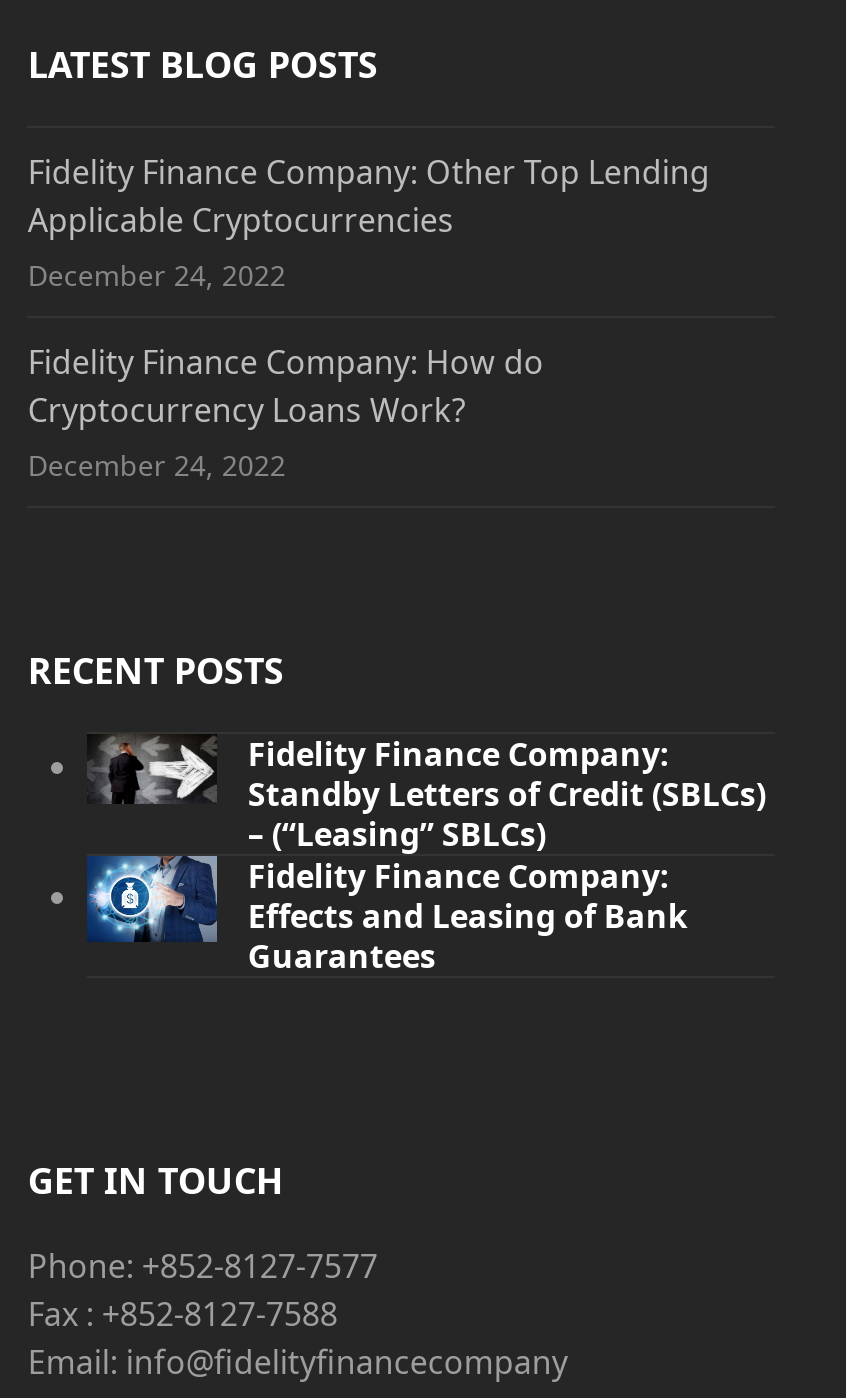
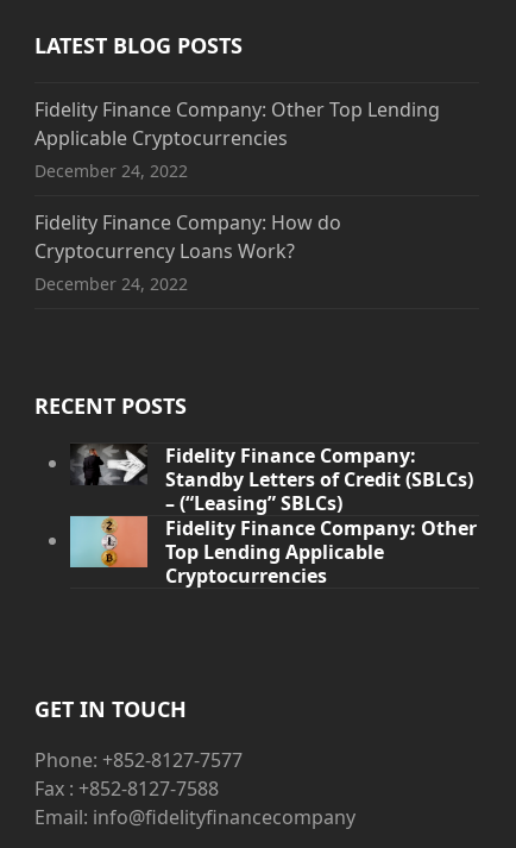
[85,854,688,978] [image] | Fidelity Finance Company: | Effects and Leasing of Bank | Guarantees -> [69,515,477,589] [image] | Fidelity Finance Company: Other | Top Lending Applicable | Cryptocurrencies

